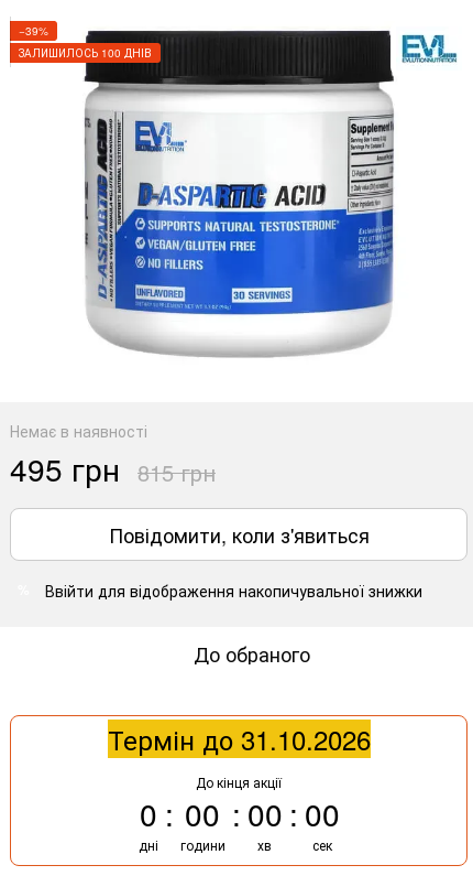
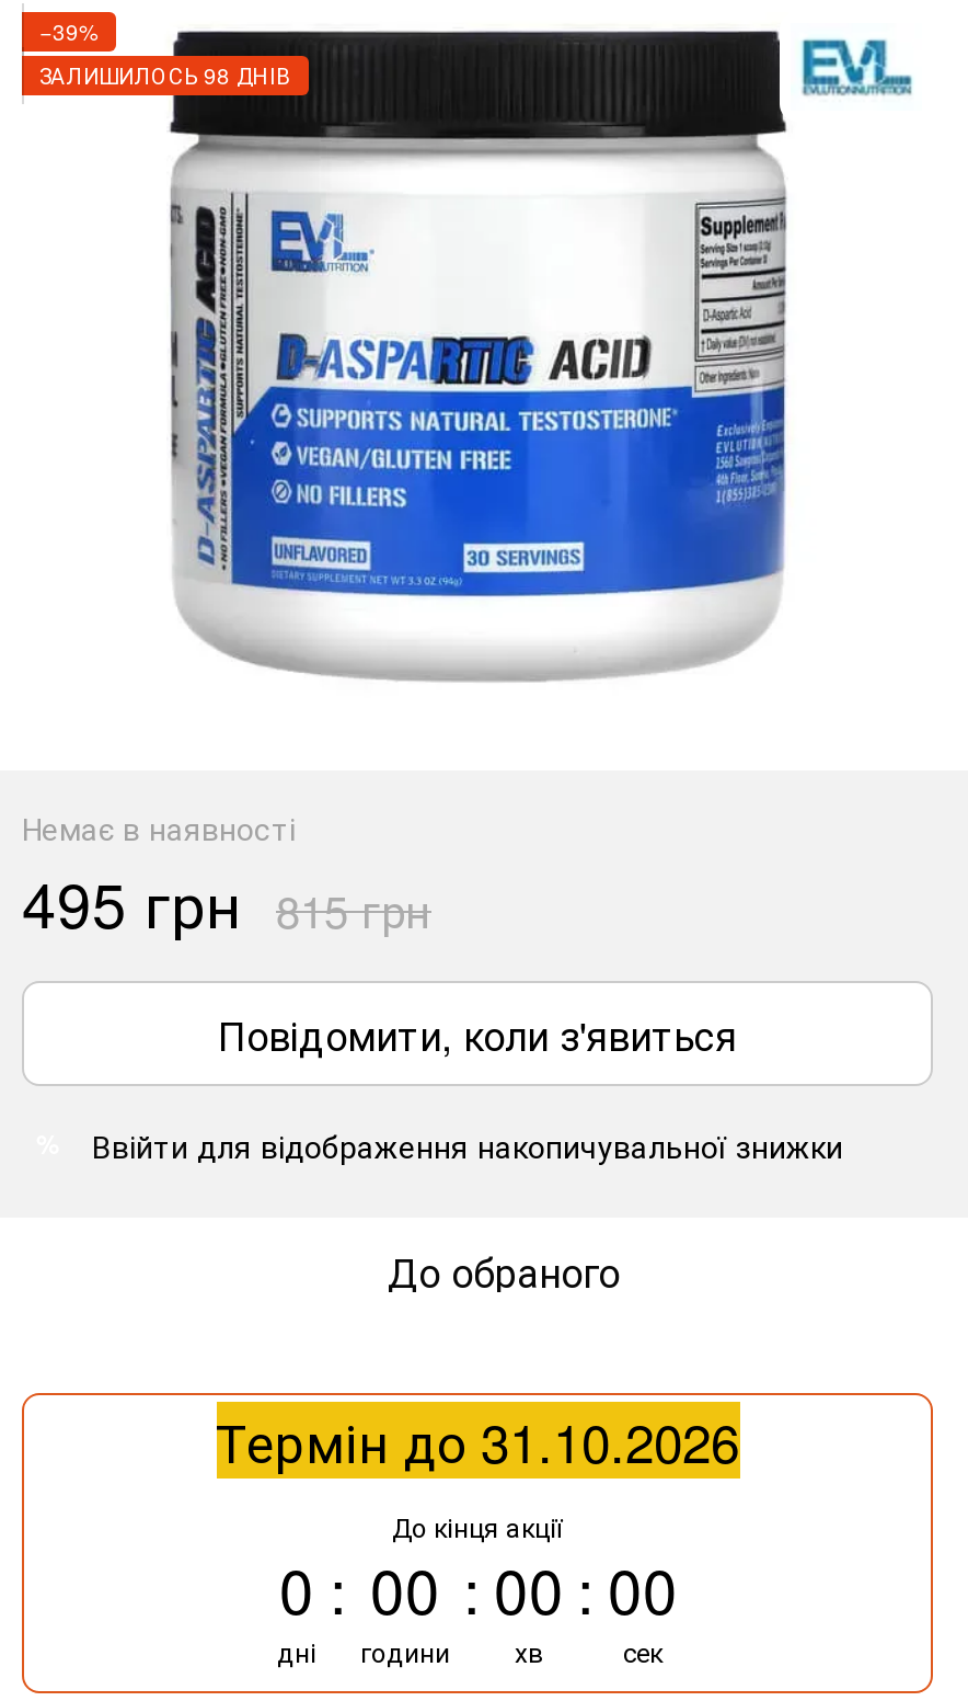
[19,45,152,61] ЗАЛИШИЛОСЬ 100 ДНІВ -> [39,60,291,91] ЗАЛИШИЛОСЬ 98 ДНІВ

